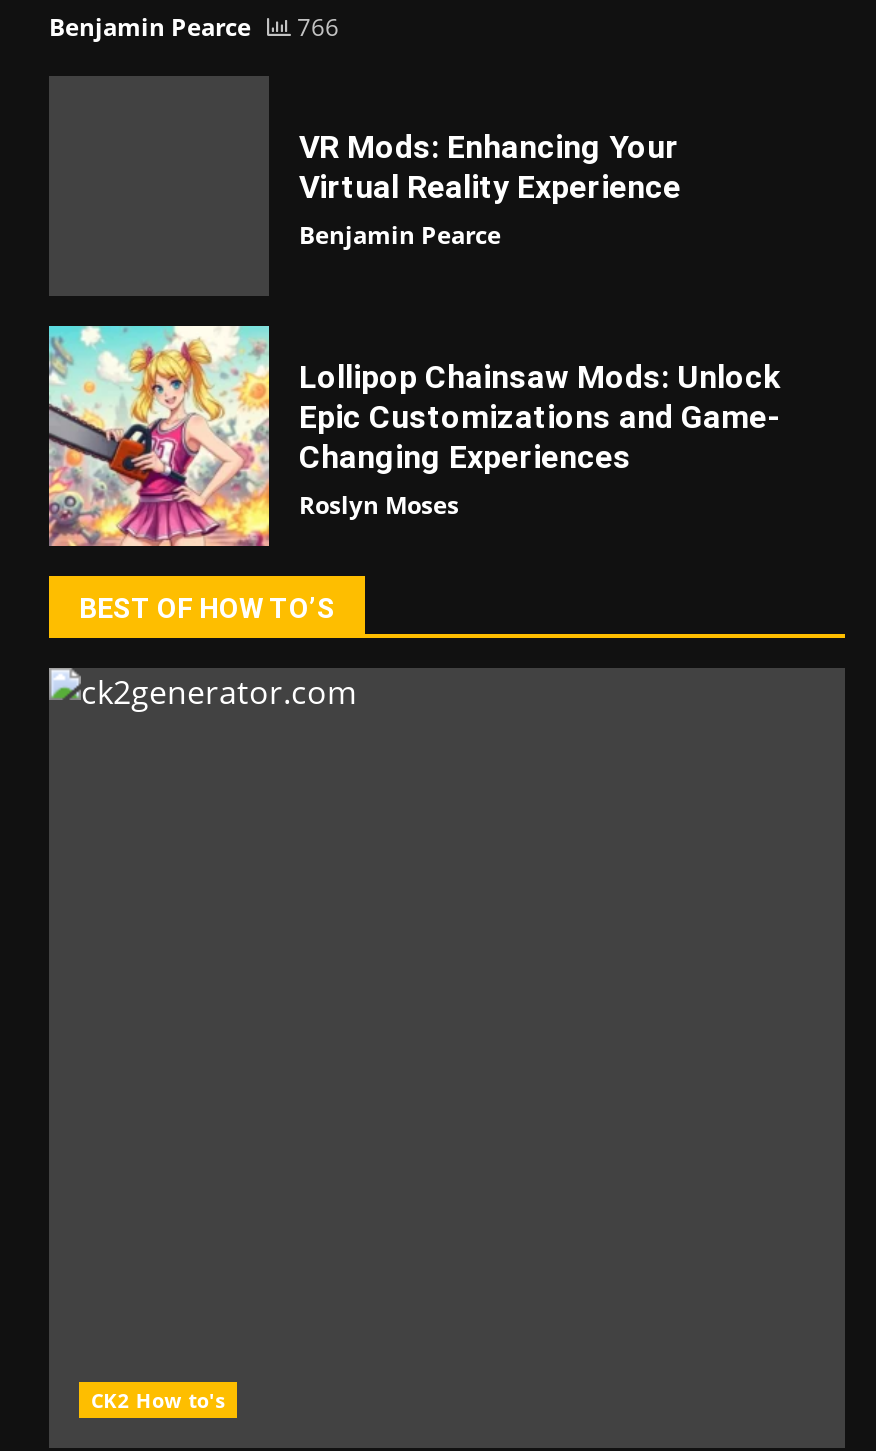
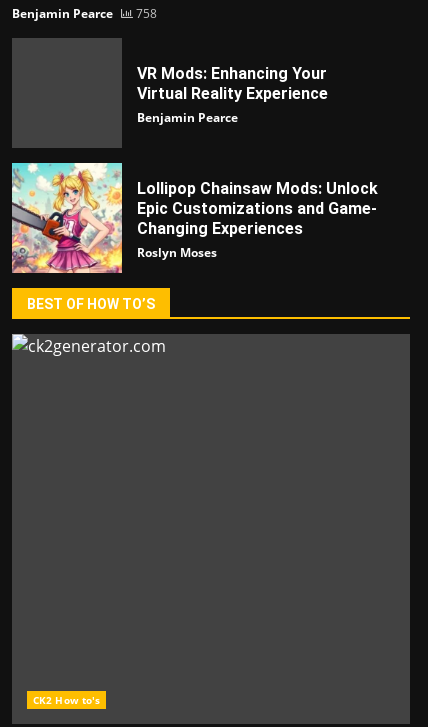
[49,9,339,43] Benjamin Pearce 766 -> [12,5,157,22] Benjamin Pearce 758

